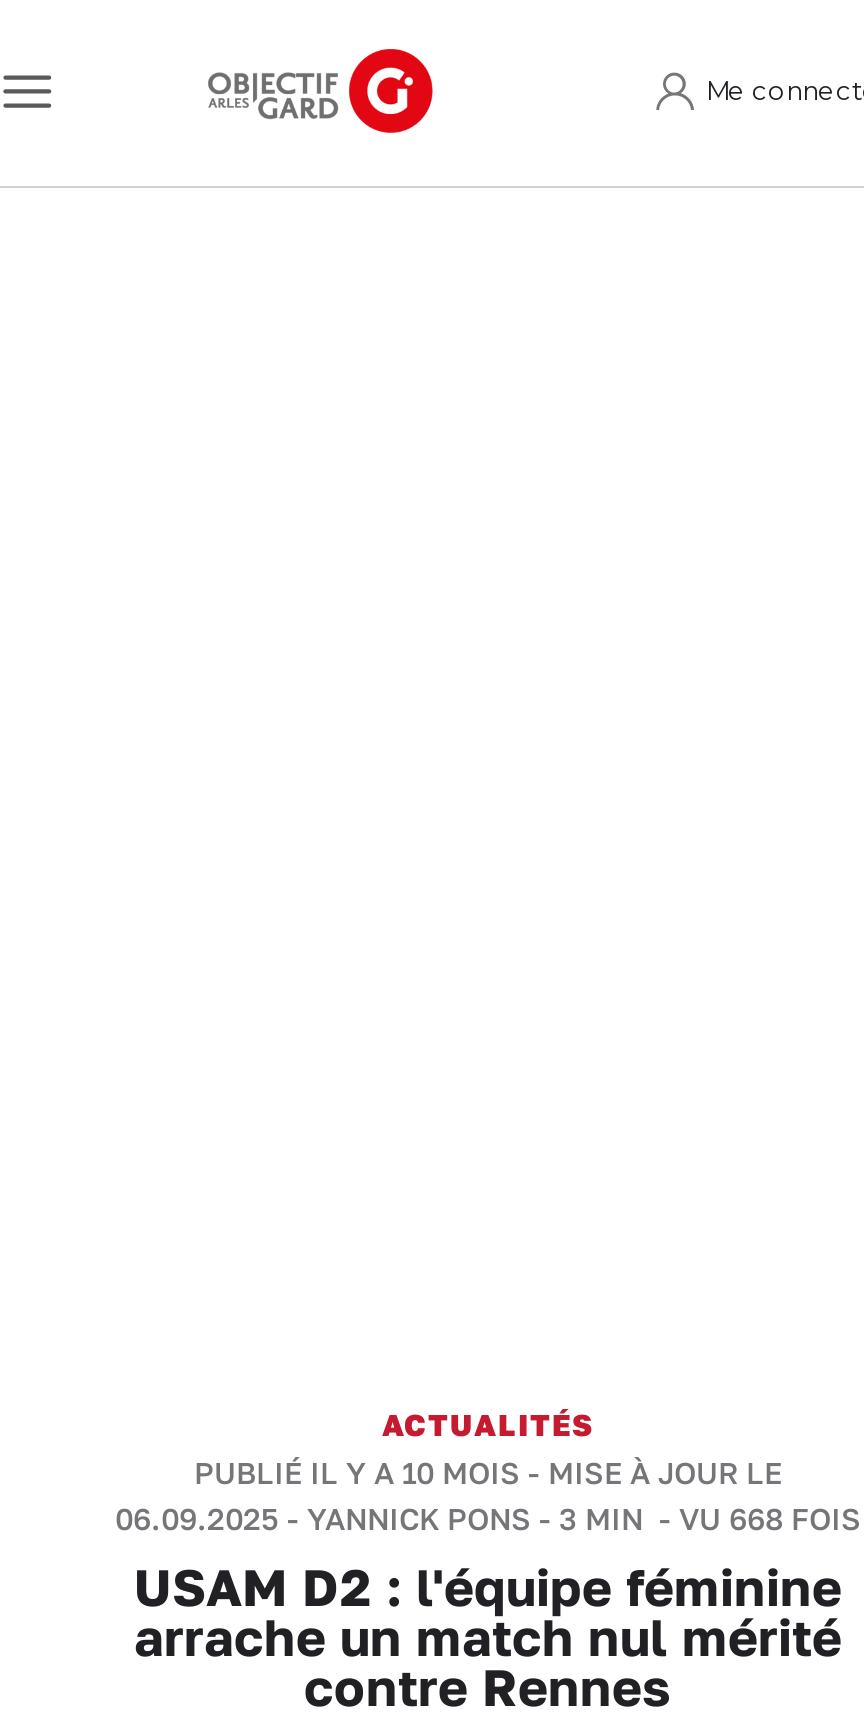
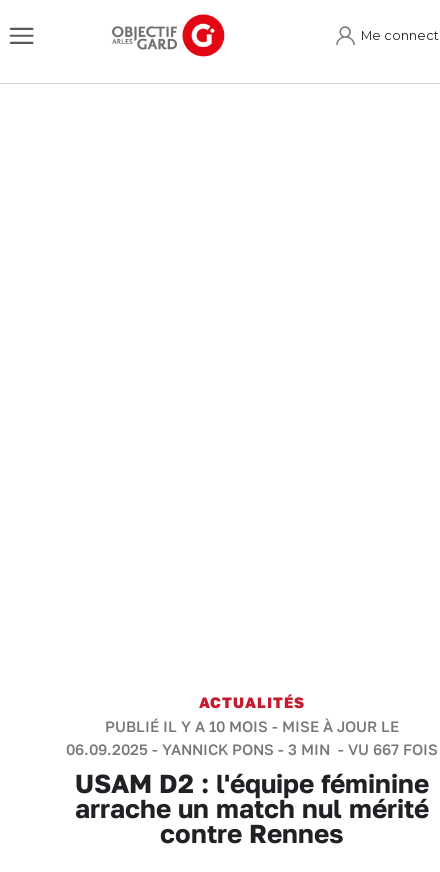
[115,1500,861,1536] 06.09.2025 - YANNICK PONS - 3 MIN - VU 668 FOIS -> [66,740,438,758] 06.09.2025 - YANNICK PONS - 3 MIN - VU 667 FOIS

